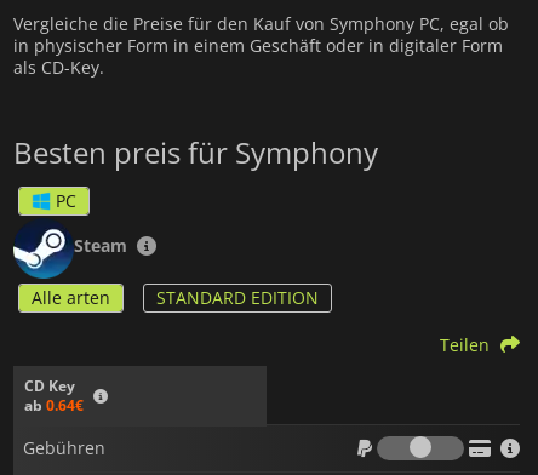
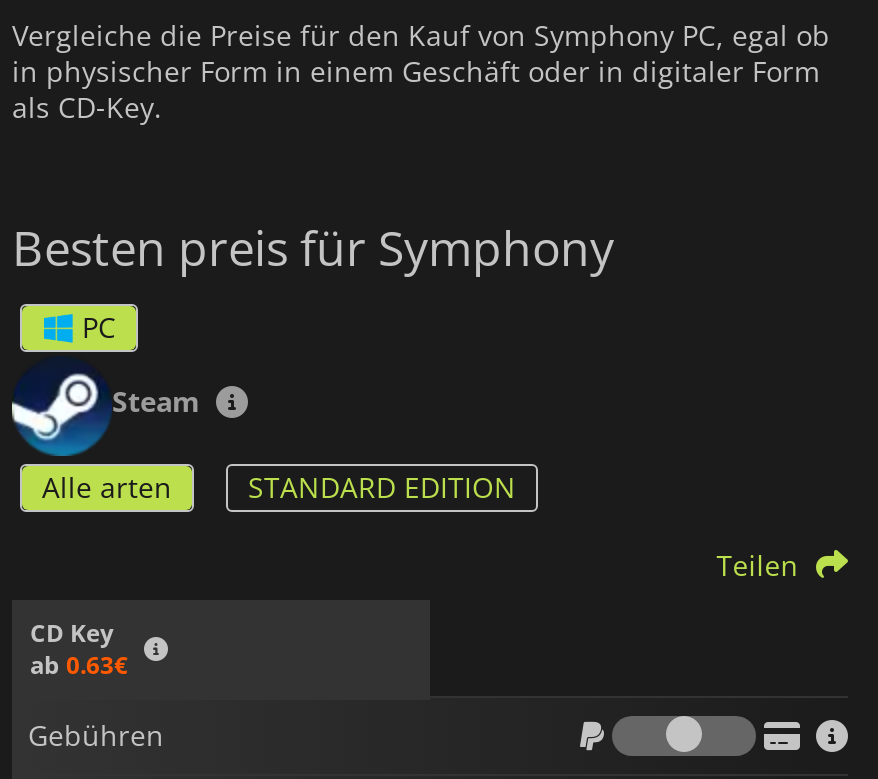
[24,395,84,415] ab 0.64€ -> [30,647,128,681] ab 0.63€

